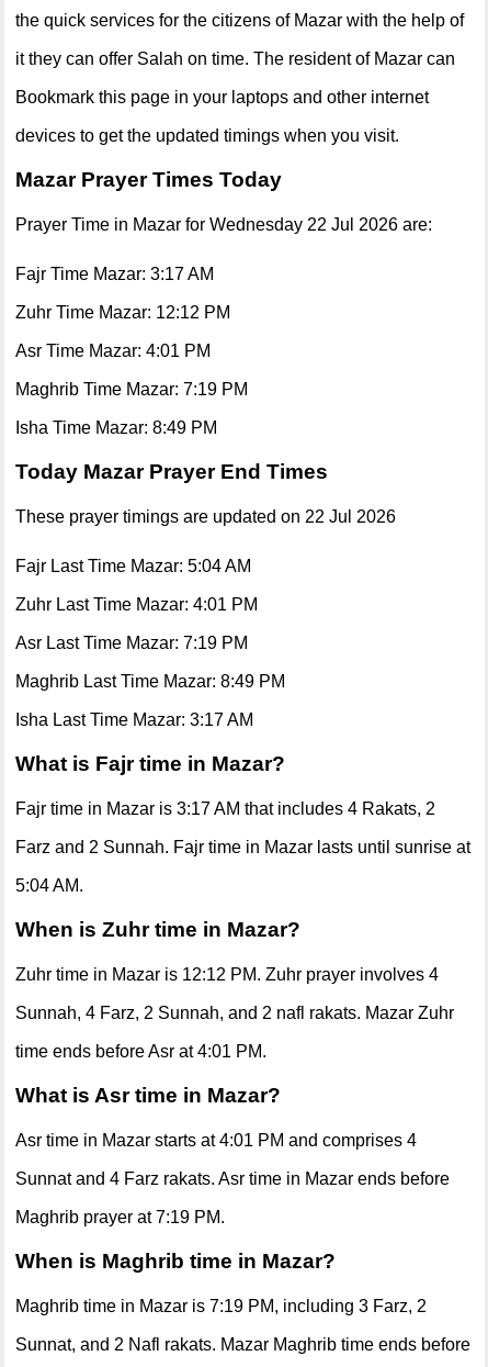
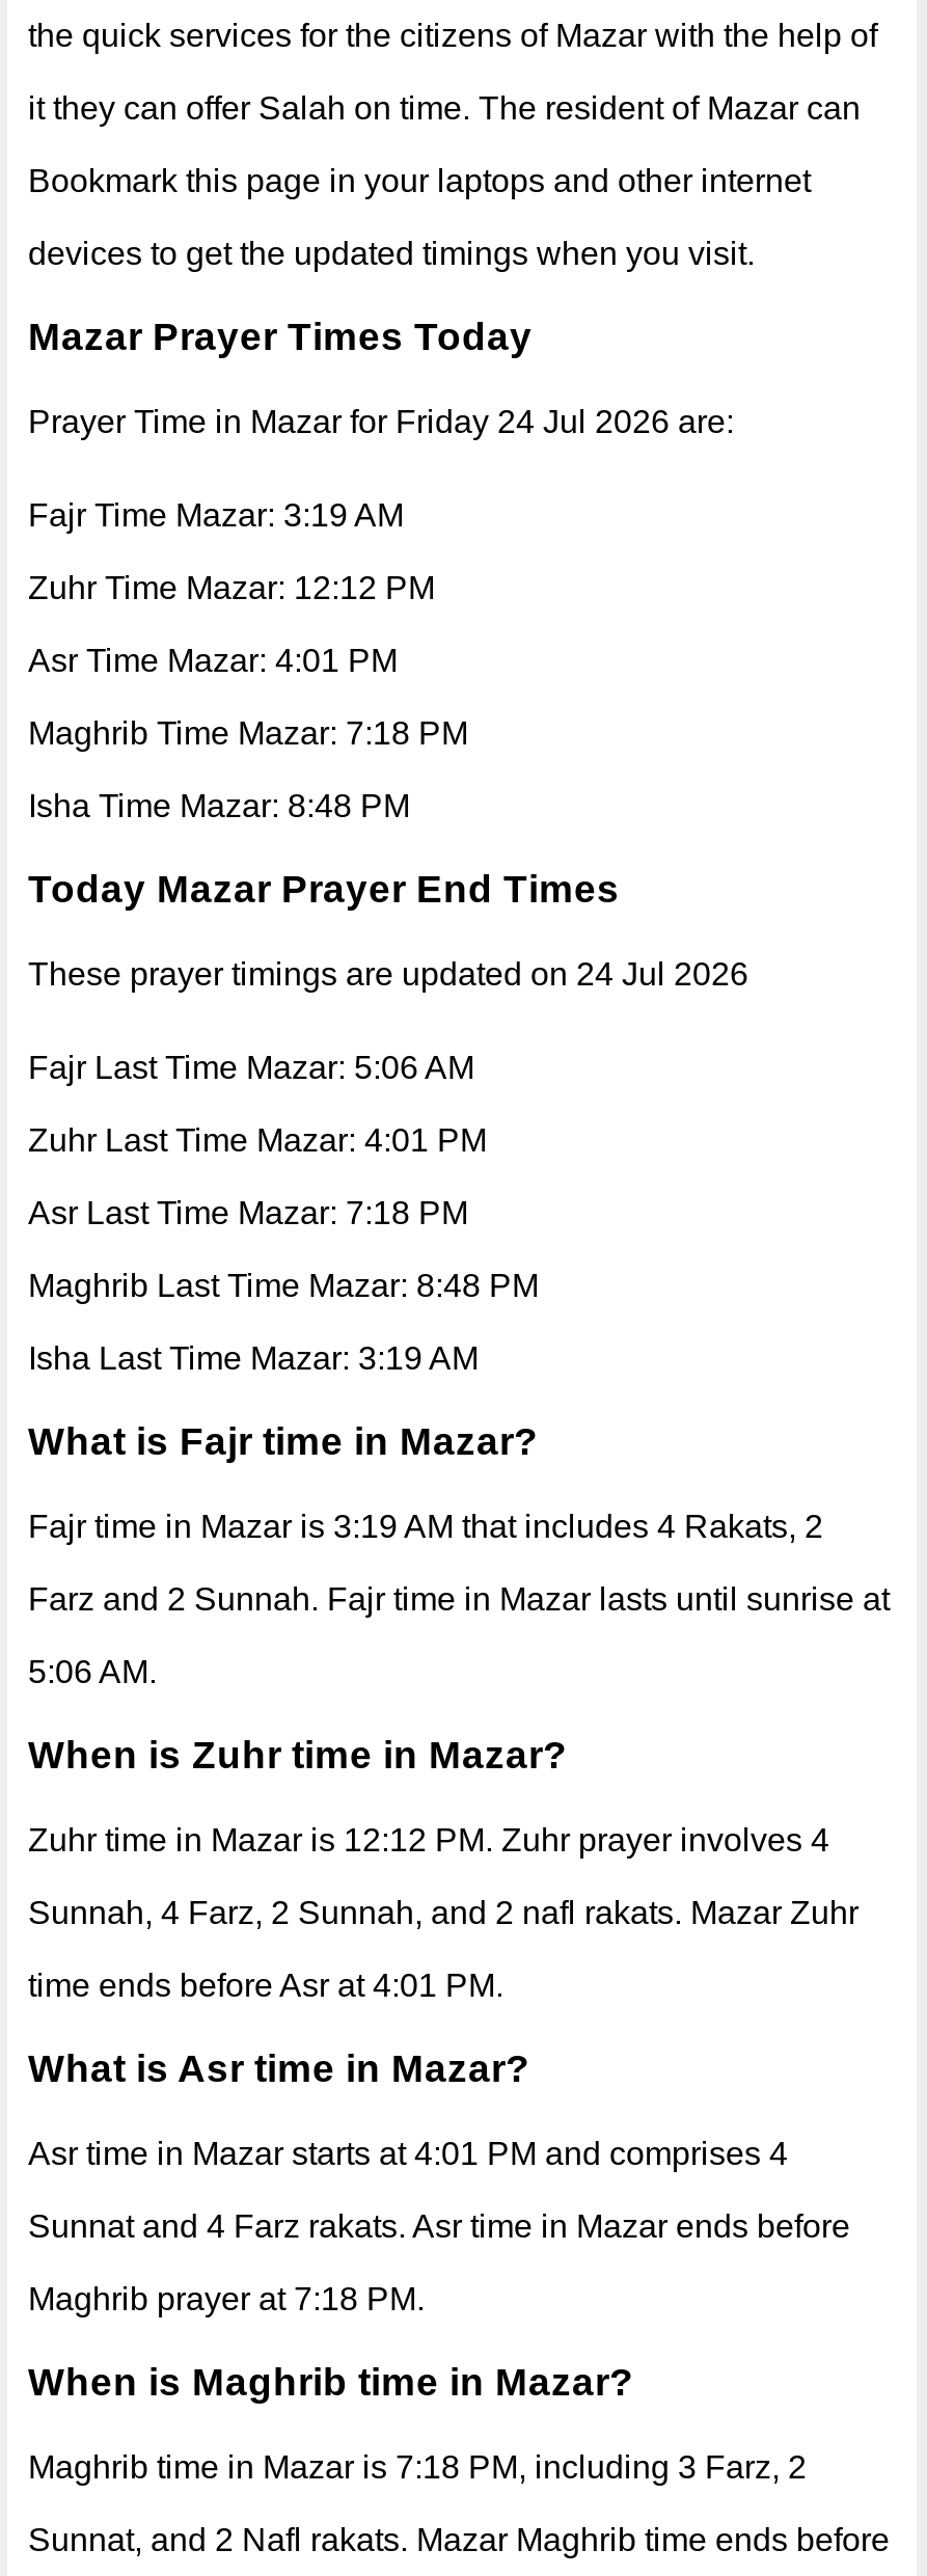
[15,215,432,234] Prayer Time in Mazar for Wednesday 22 Jul 2026 are: -> [28,404,734,439] Prayer Time in Mazar for Friday 24 Jul 2026 are:
[15,265,214,283] Fajr Time Mazar: 3:17 AM -> [28,497,404,533] Fajr Time Mazar: 3:19 AM
[15,380,248,399] Maghrib Time Mazar: 7:19 PM -> [28,715,468,751] Maghrib Time Mazar: 7:18 PM
[15,418,217,437] Isha Time Mazar: 8:49 PM -> [28,788,410,823] Isha Time Mazar: 8:48 PM
[15,507,396,526] These prayer timings are updated on 22 Jul 2026 -> [28,956,748,992] These prayer timings are updated on 24 Jul 2026
[15,557,251,575] Fajr Last Time Mazar: 5:04 AM -> [28,1050,474,1085] Fajr Last Time Mazar: 5:06 AM
[15,634,248,652] Asr Last Time Mazar: 7:19 PM -> [28,1195,468,1230] Asr Last Time Mazar: 7:18 PM
[15,672,285,691] Maghrib Last Time Mazar: 8:49 PM -> [28,1268,539,1303] Maghrib Last Time Mazar: 8:48 PM
[15,710,253,729] Isha Last Time Mazar: 3:17 AM -> [28,1340,479,1376] Isha Last Time Mazar: 3:19 AM
[15,799,435,818] Fajr time in Mazar is 3:17 AM that includes 4 Rakats, 2 -> [28,1509,823,1544] Fajr time in Mazar is 3:19 AM that includes 4 Rakats, 2
[15,876,83,895] 5:04 AM. -> [28,1654,157,1689] 5:06 AM.
[15,1208,225,1226] Maghrib prayer at 7:19 PM. -> [28,2281,425,2316] Maghrib prayer at 7:18 PM.
[15,1297,427,1315] Maghrib time in Mazar is 7:19 PM, including 3 Farz, 2 -> [28,2449,807,2485] Maghrib time in Mazar is 7:18 PM, including 3 Farz, 2

